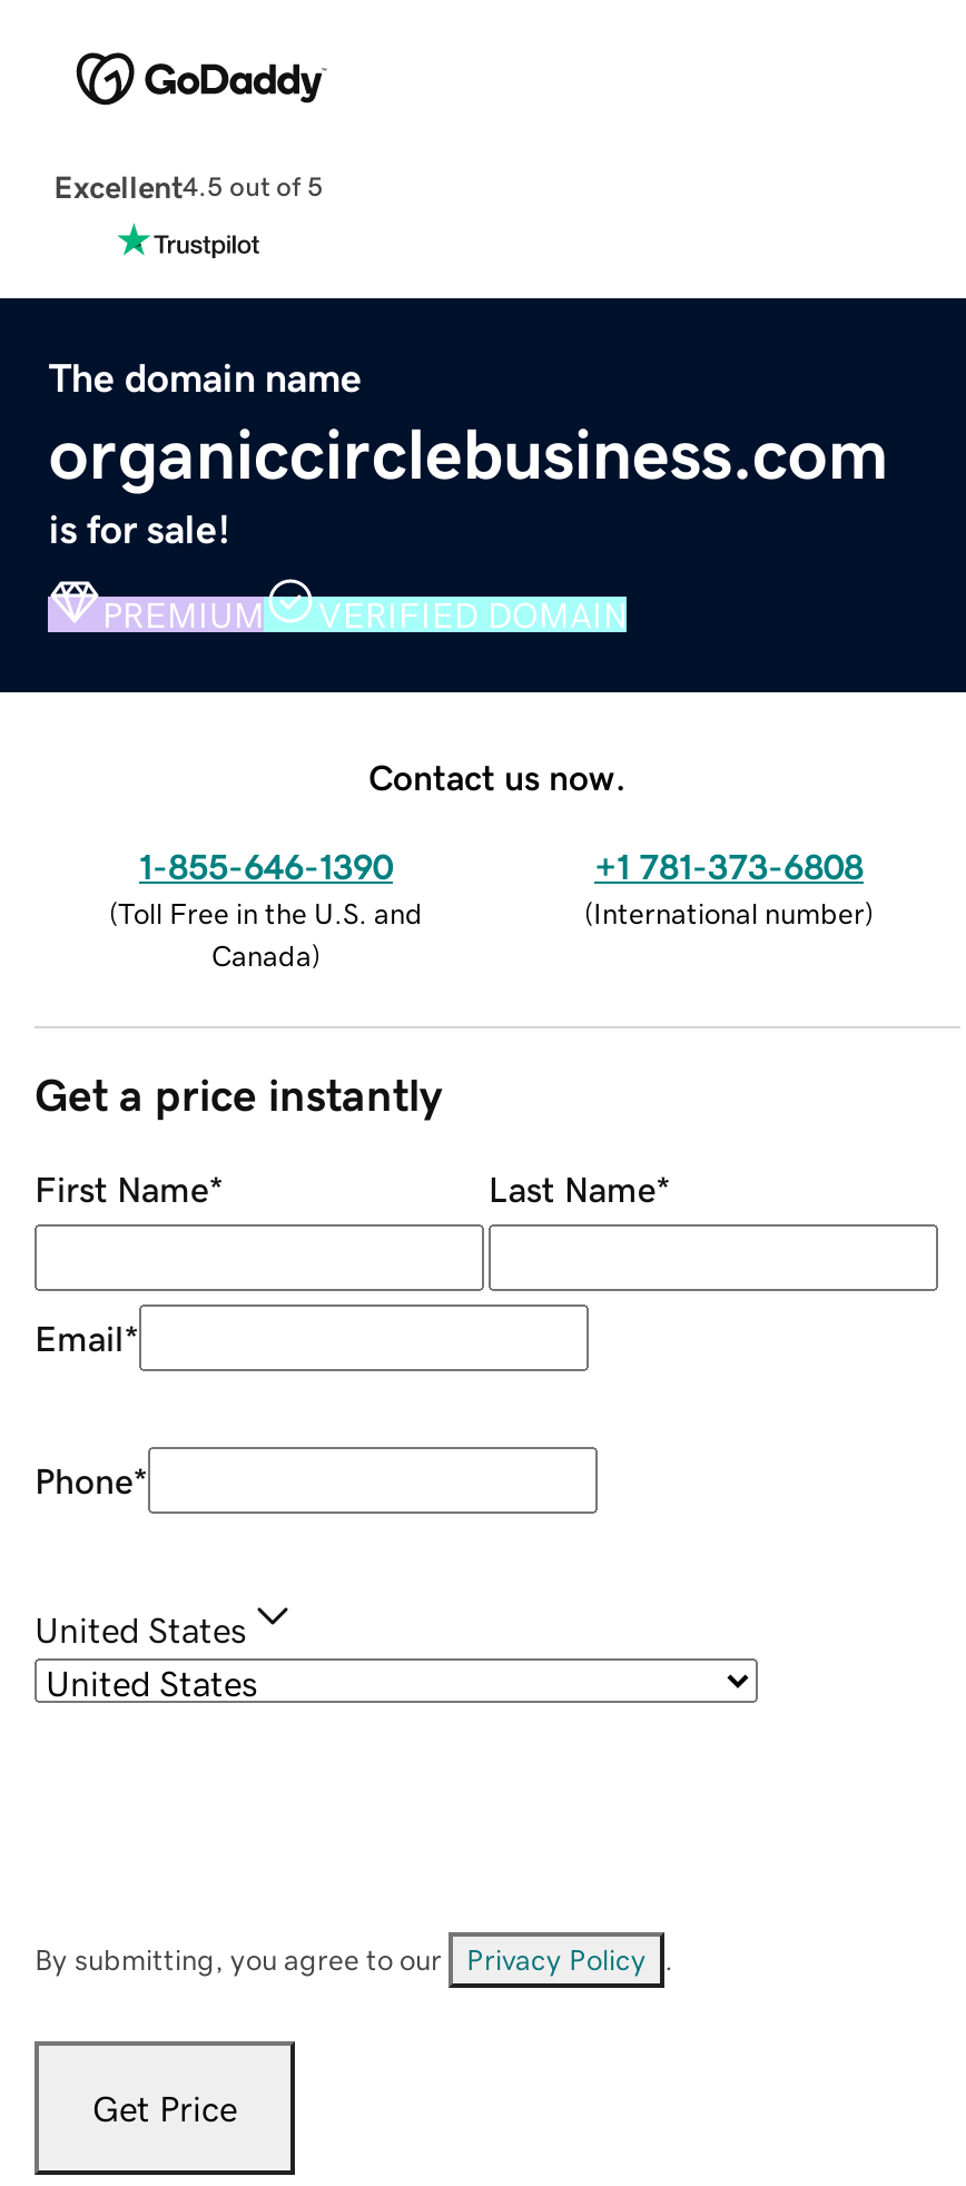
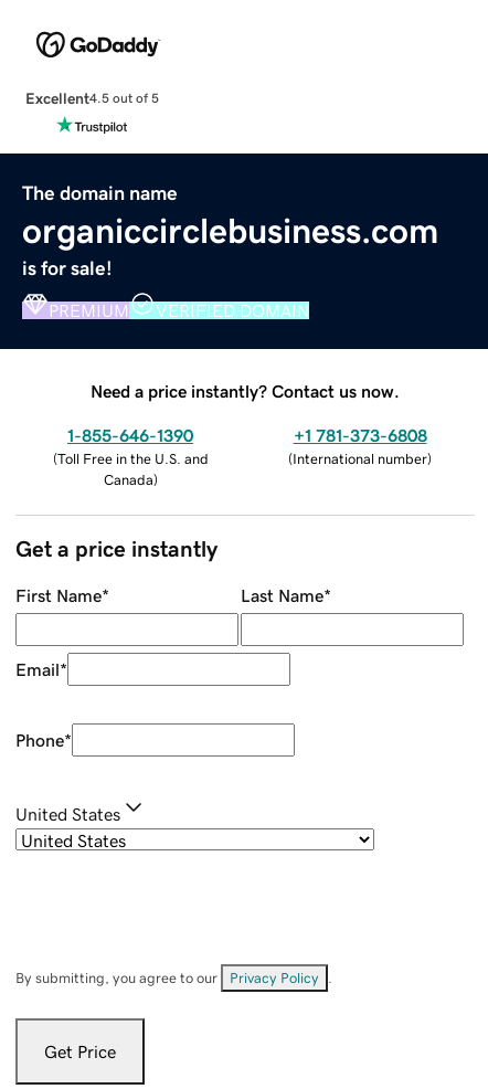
[368,758,627,794] Contact us now. -> [91,382,400,399] Need a price instantly? Contact us now.

